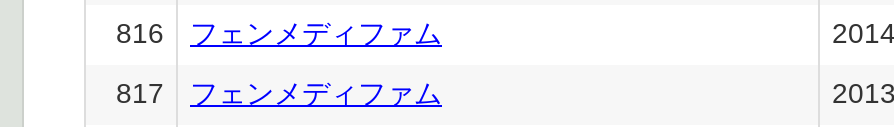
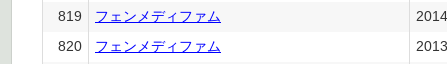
[116,20,442,50] 816 フェンメディファム -> [58,9,221,24] 819 フェンメディファム
[116,80,442,110] 817 フェンメディファム -> [58,39,221,54] 820 フェンメディファム

